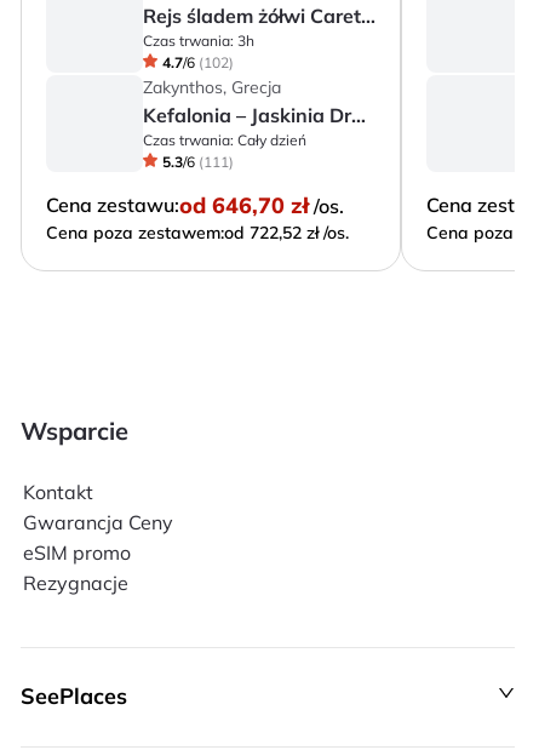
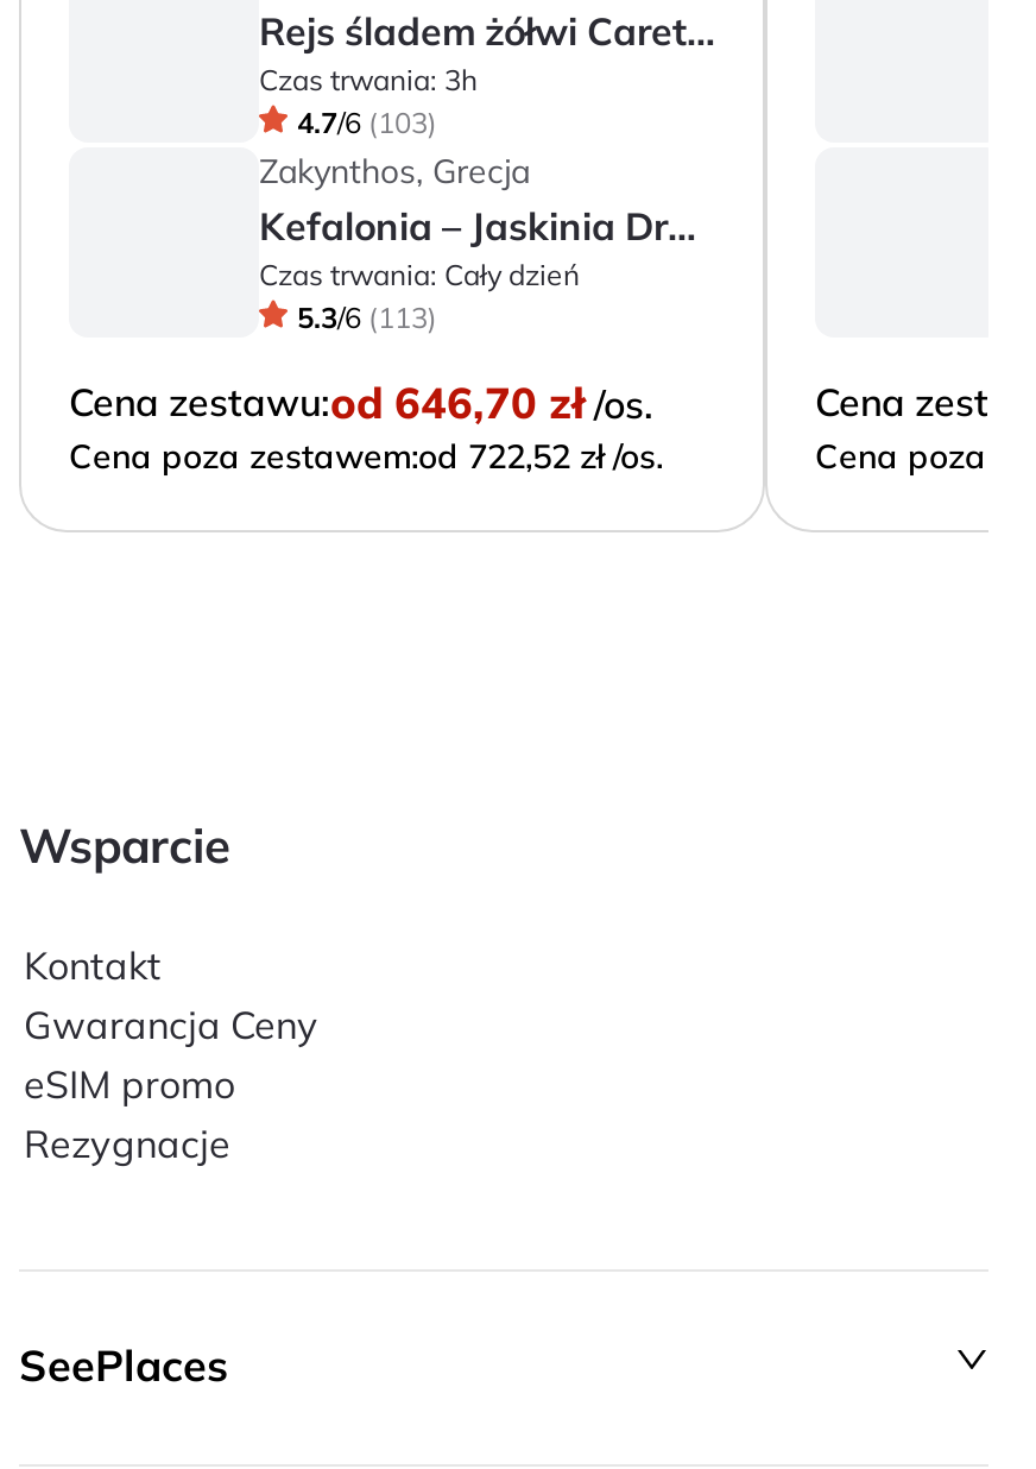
[162,53,234,71] 4.7/6 (102) -> [297,105,437,140] 4.7/6 (103)
[162,153,234,171] 5.3/6 (111) -> [297,300,437,335] 5.3/6 (113)

